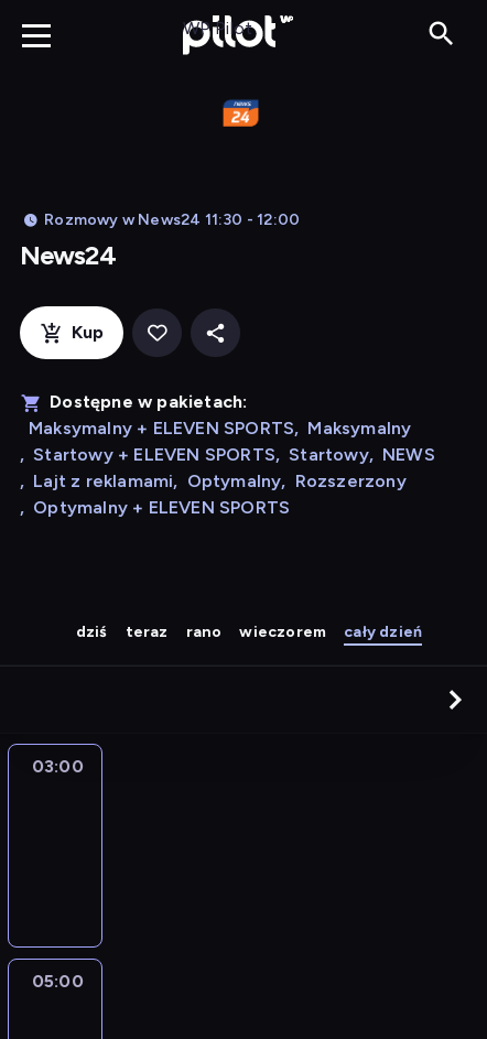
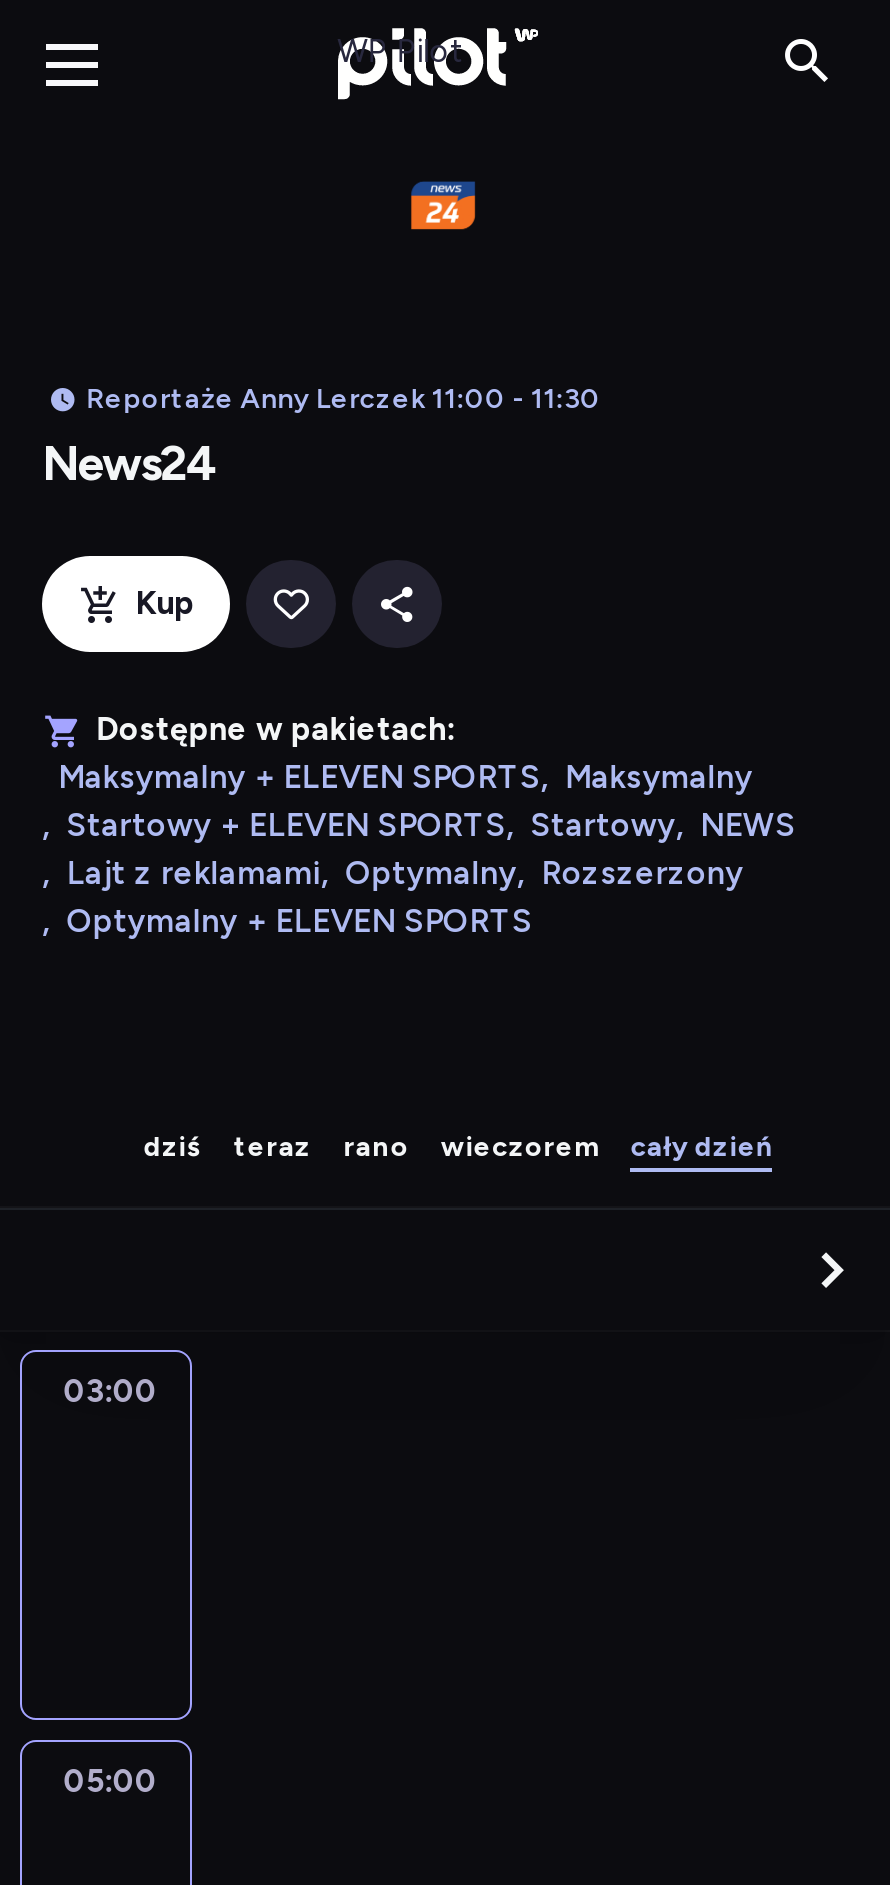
[44,210,300,229] Rozmowy w News24 11:30 - 12:00 -> [86,382,601,416] Reportaże Anny Lerczek 11:00 - 11:30

